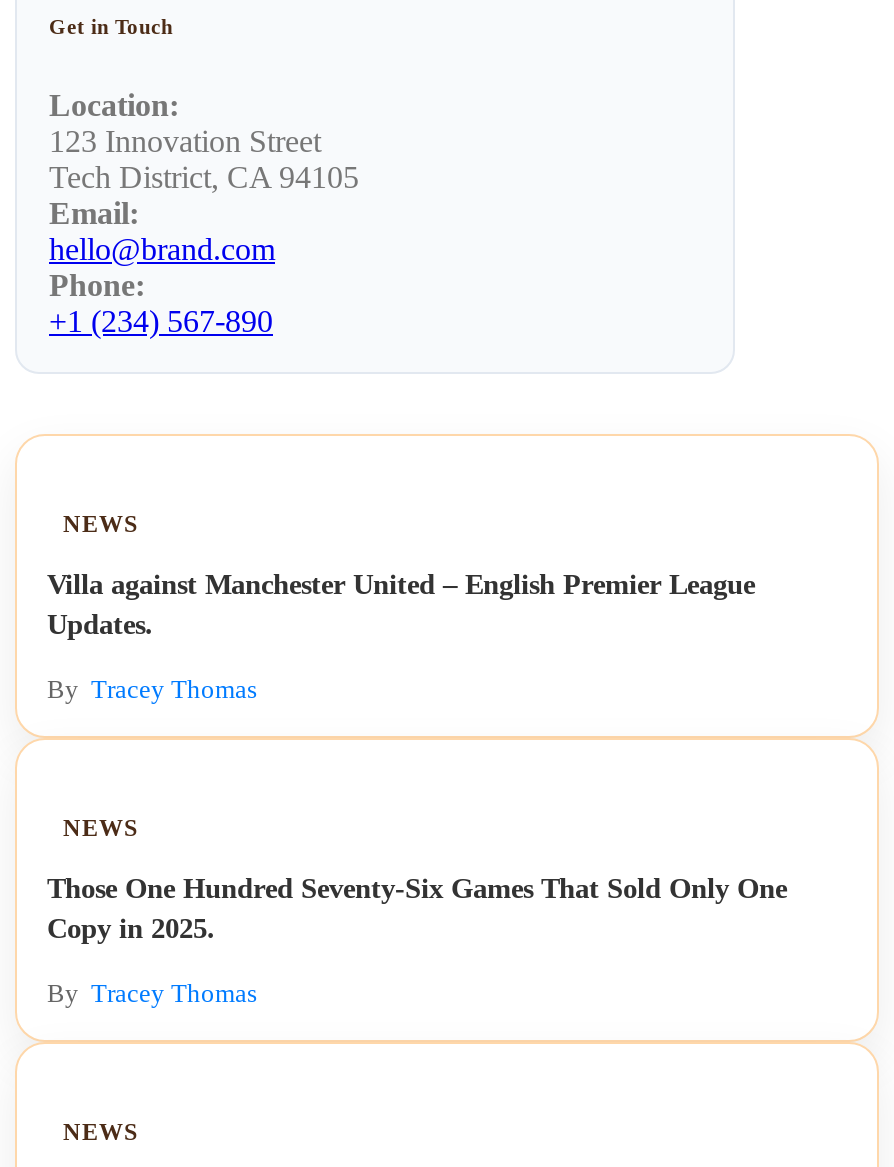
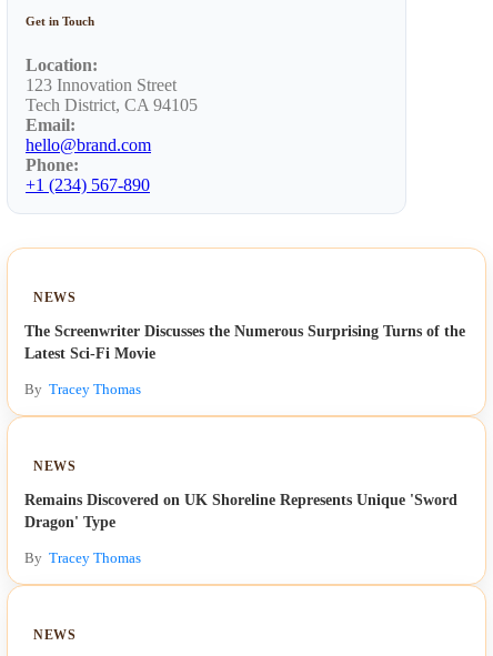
[47,568,755,640] Villa against Manchester United – English Premier League | Updates. -> [24,322,465,362] The Screenwriter Discusses the Numerous Surprising Turns of the | Latest Sci-Fi Movie
[47,872,787,944] Those One Hundred Seventy-Six Games That Sold Only One | Copy in 2025. -> [24,491,457,531] Remains Discovered on UK Shoreline Represents Unique 'Sword | Dragon' Type

